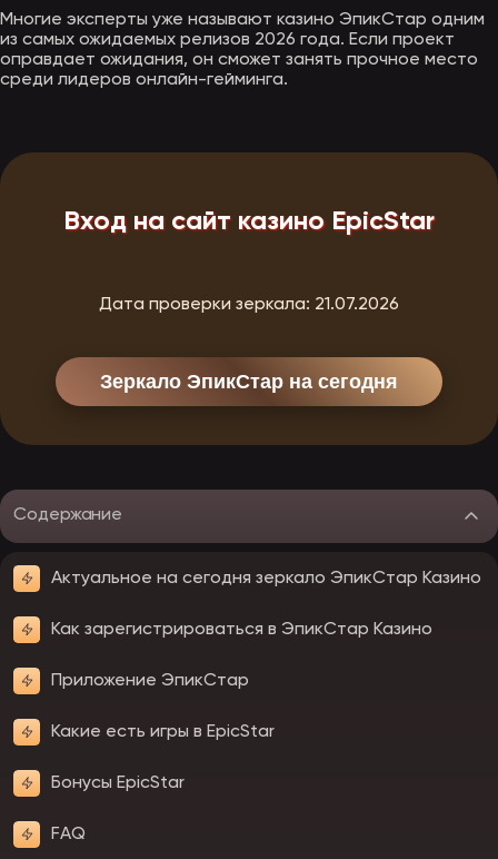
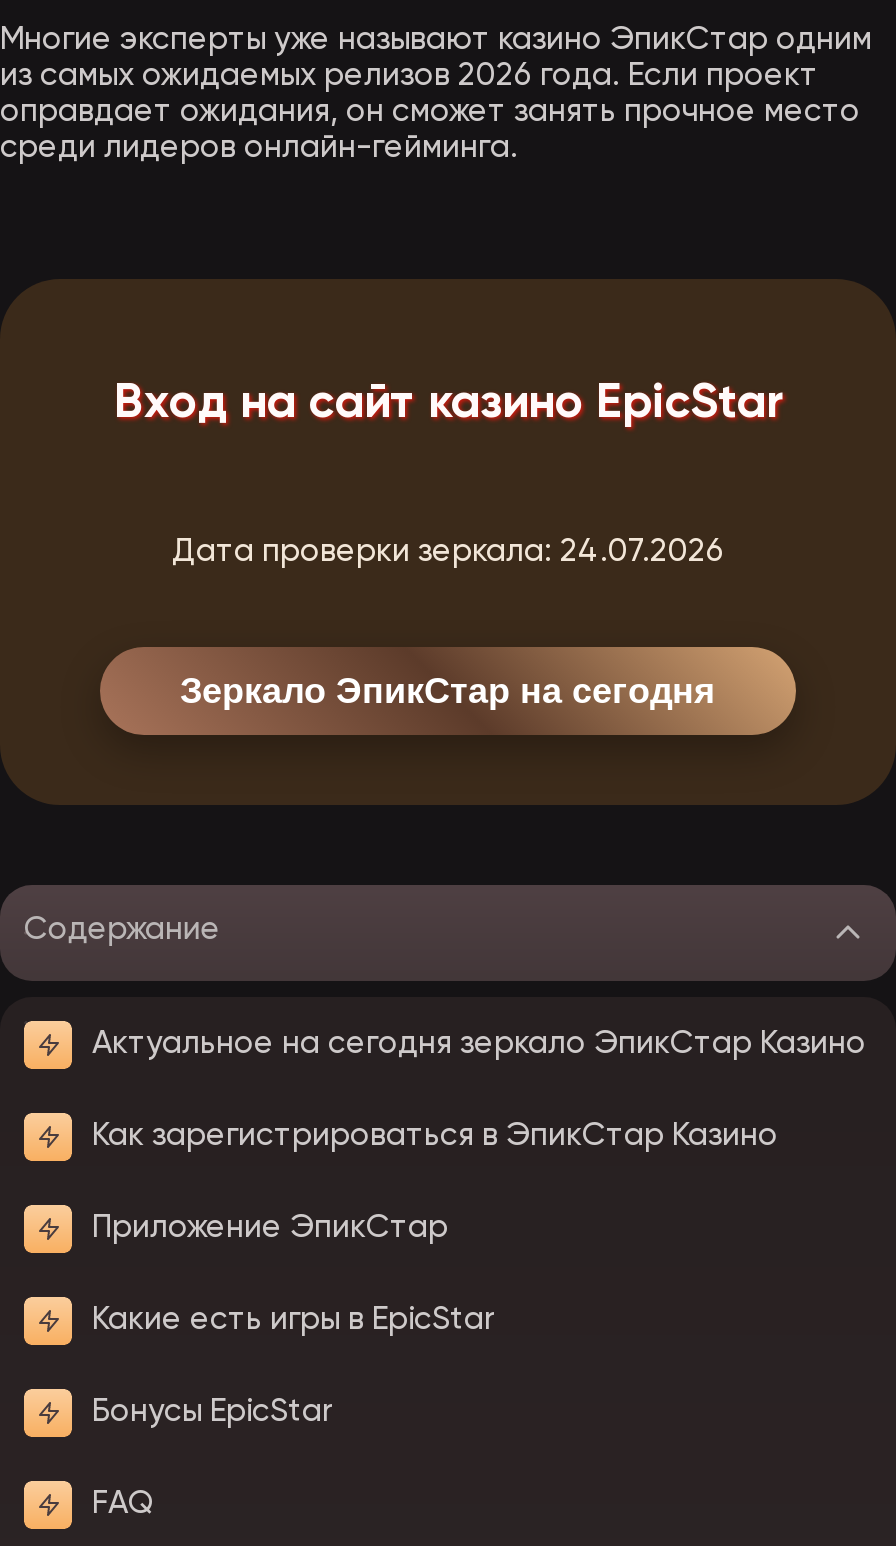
[99,296,399,314] Дата проверки зеркала: 21.07.2026 -> [172,537,724,569] Дата проверки зеркала: 24.07.2026

